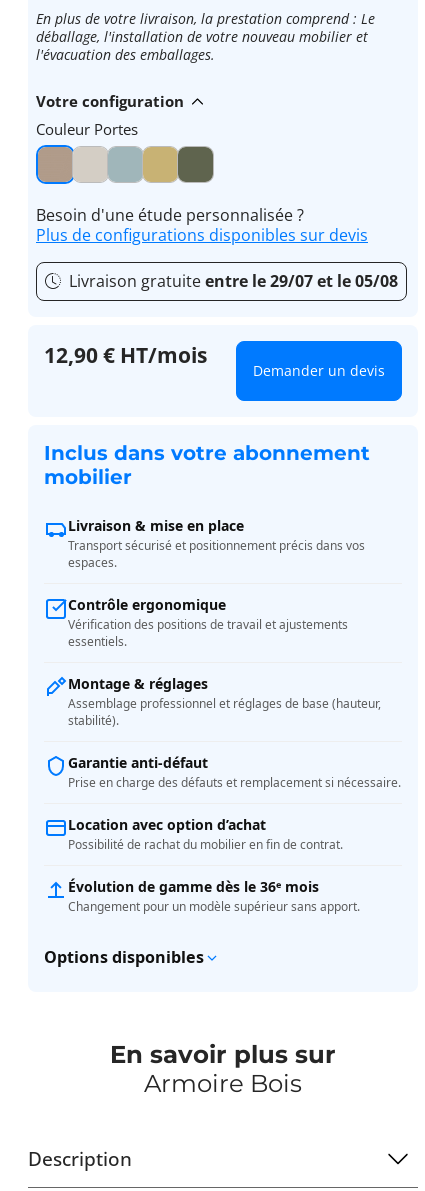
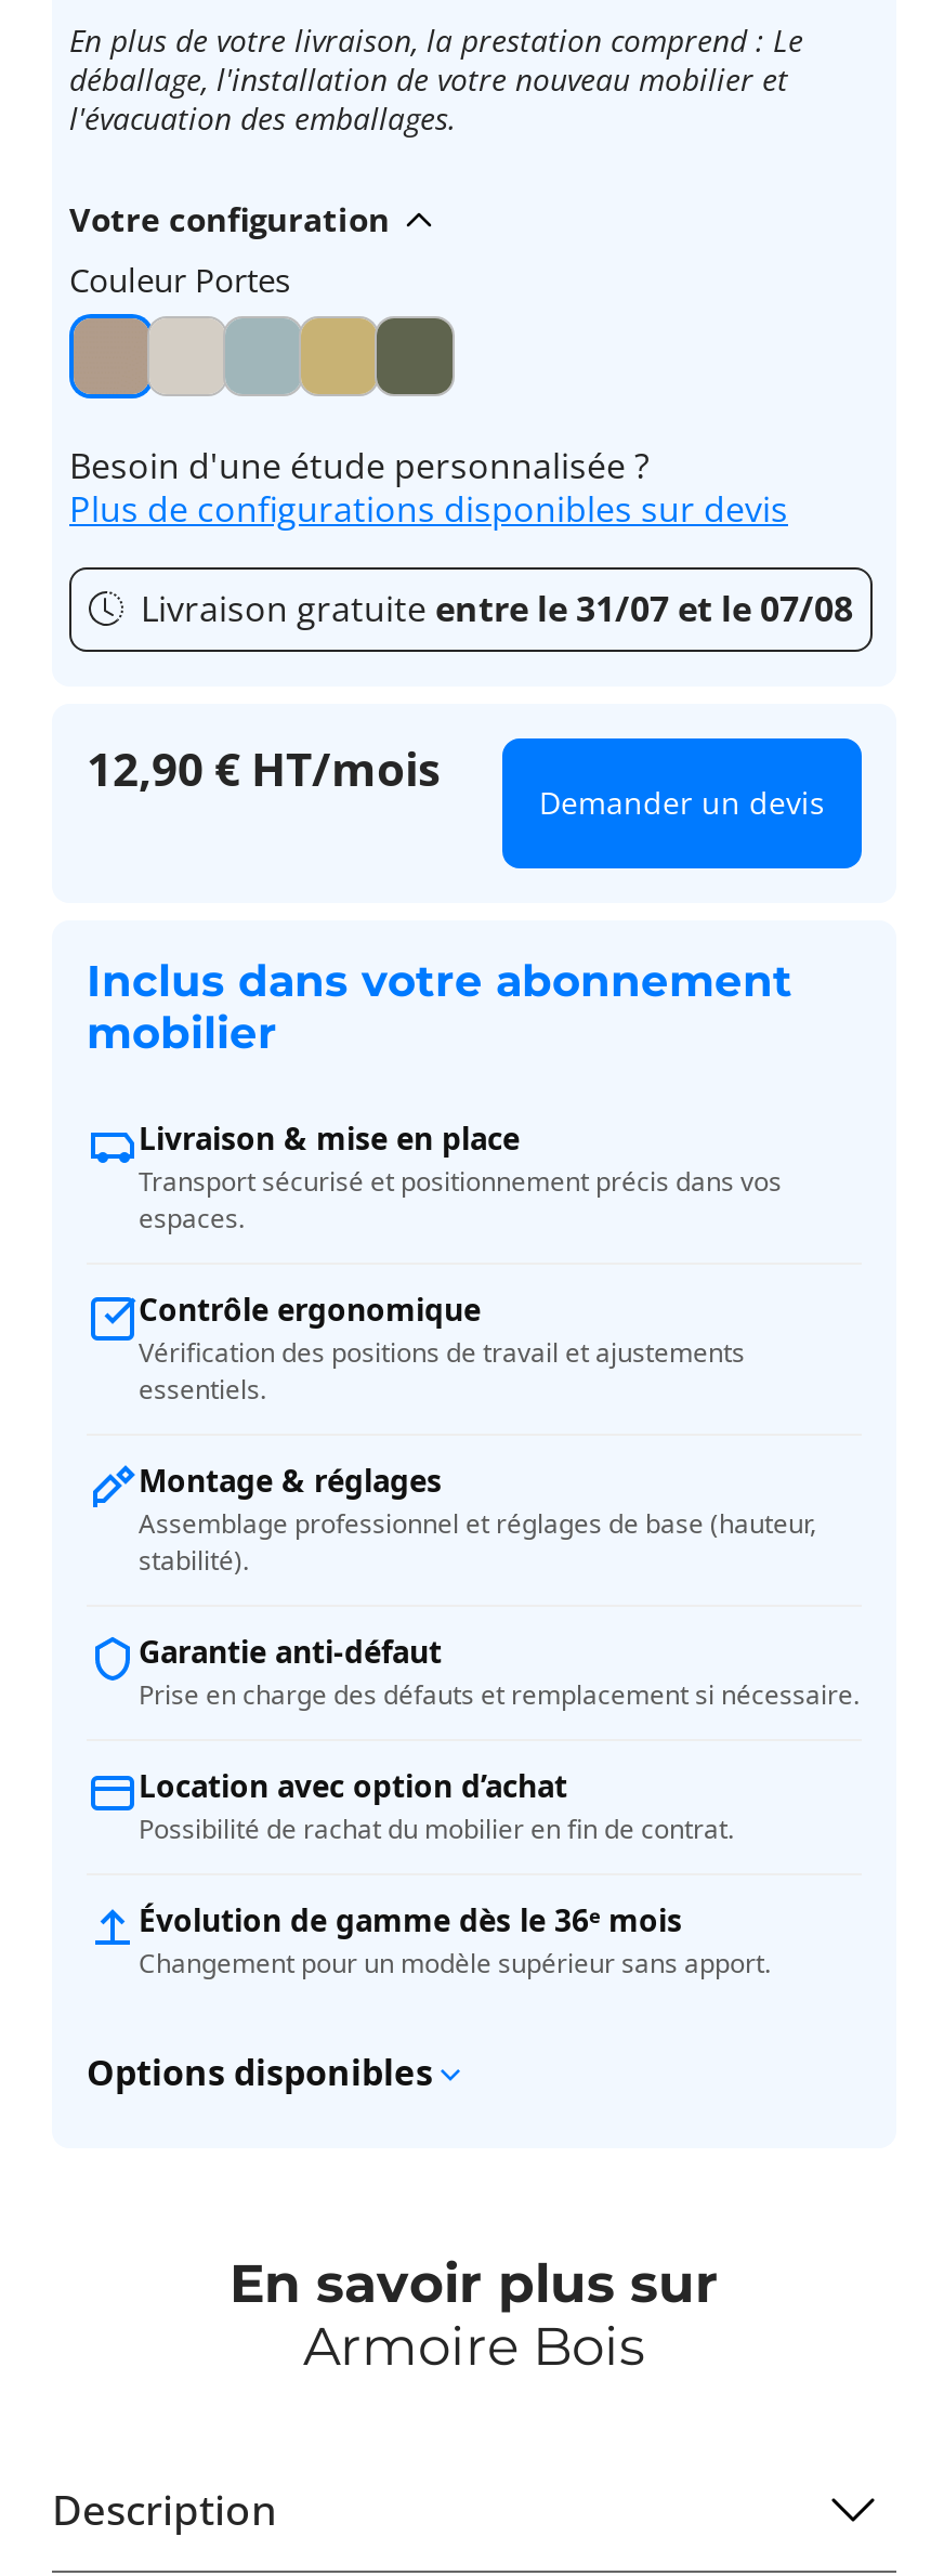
[69,270,398,292] Livraison gratuite entre le 29/07 et le 05/08 -> [141,586,853,633] Livraison gratuite entre le 31/07 et le 07/08

